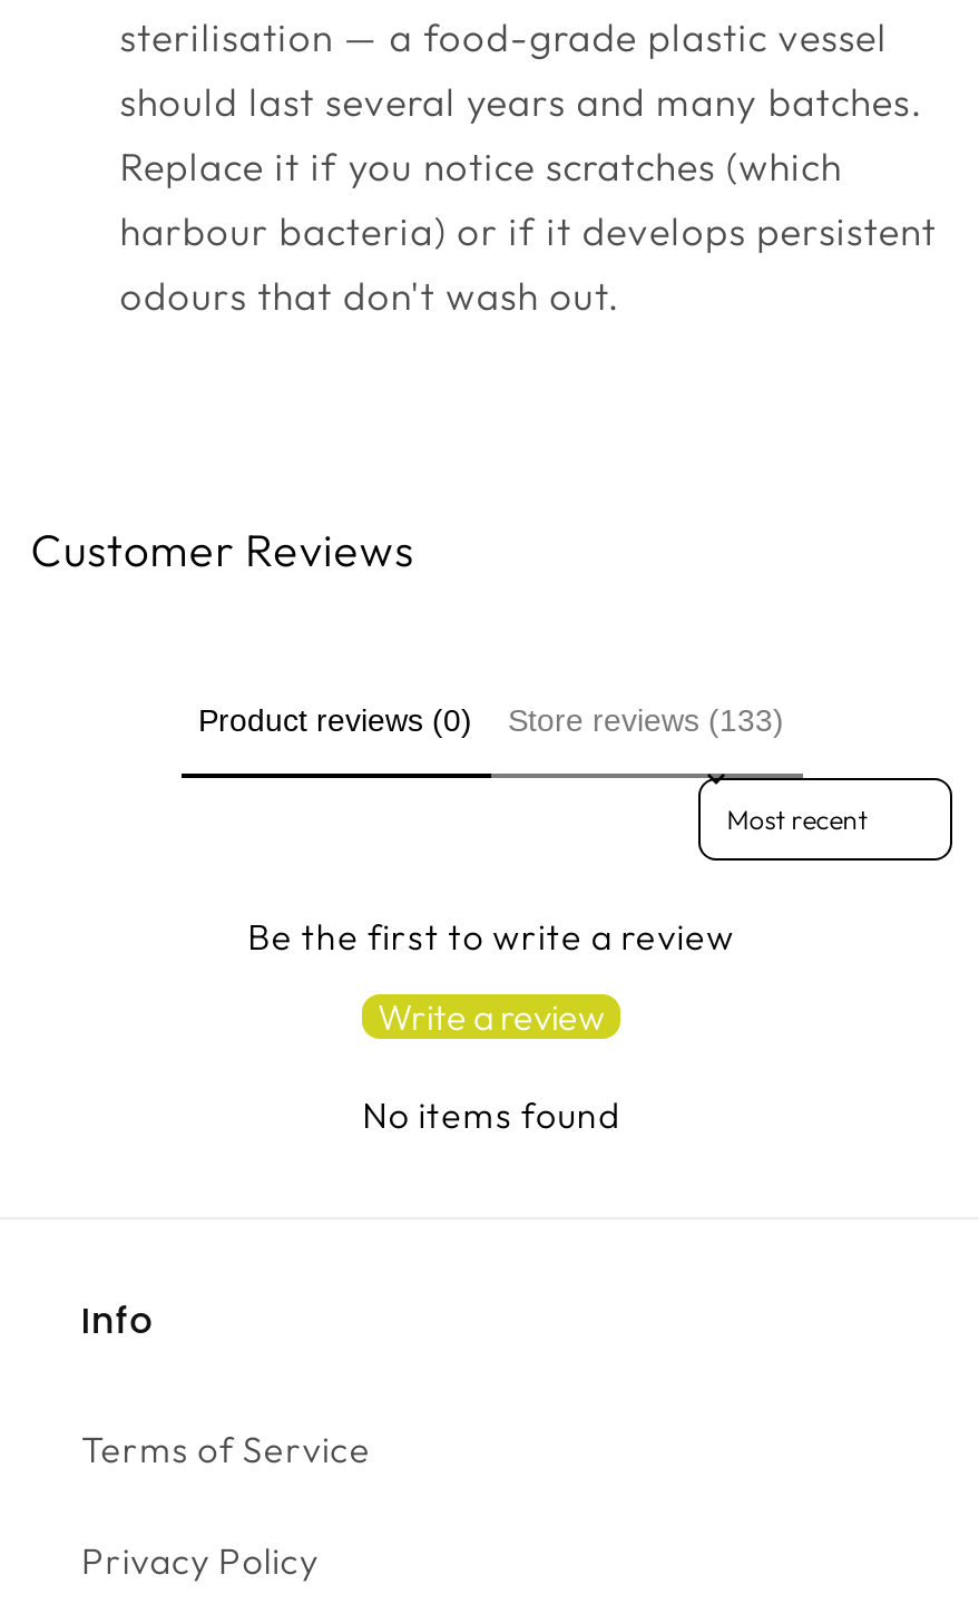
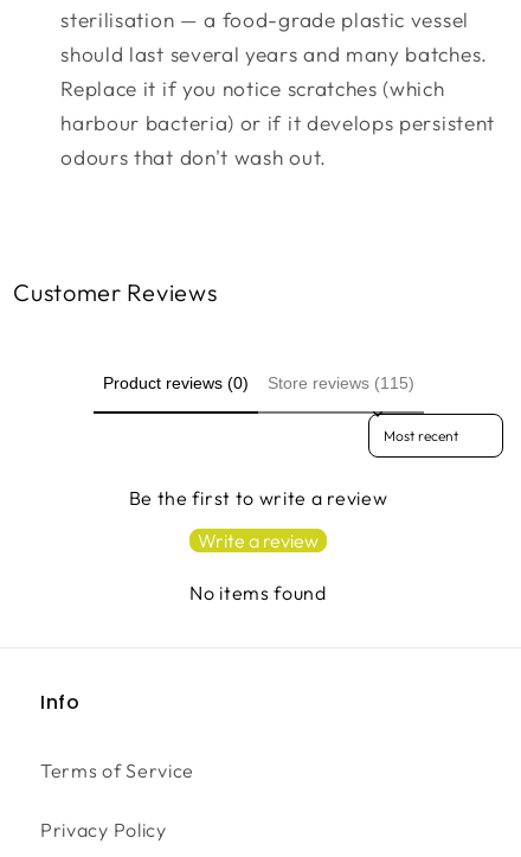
[508,702,784,738] Store reviews (133) -> [267,374,414,392] Store reviews (115)

